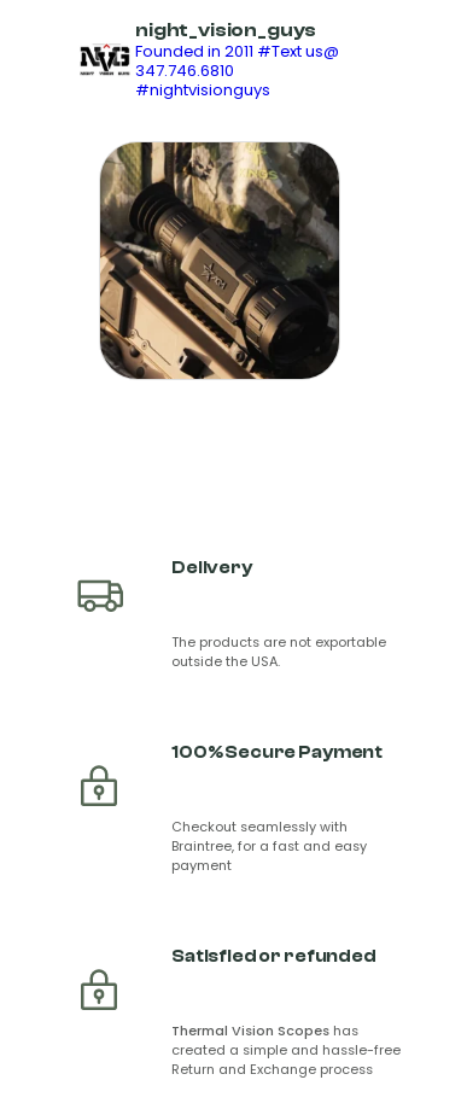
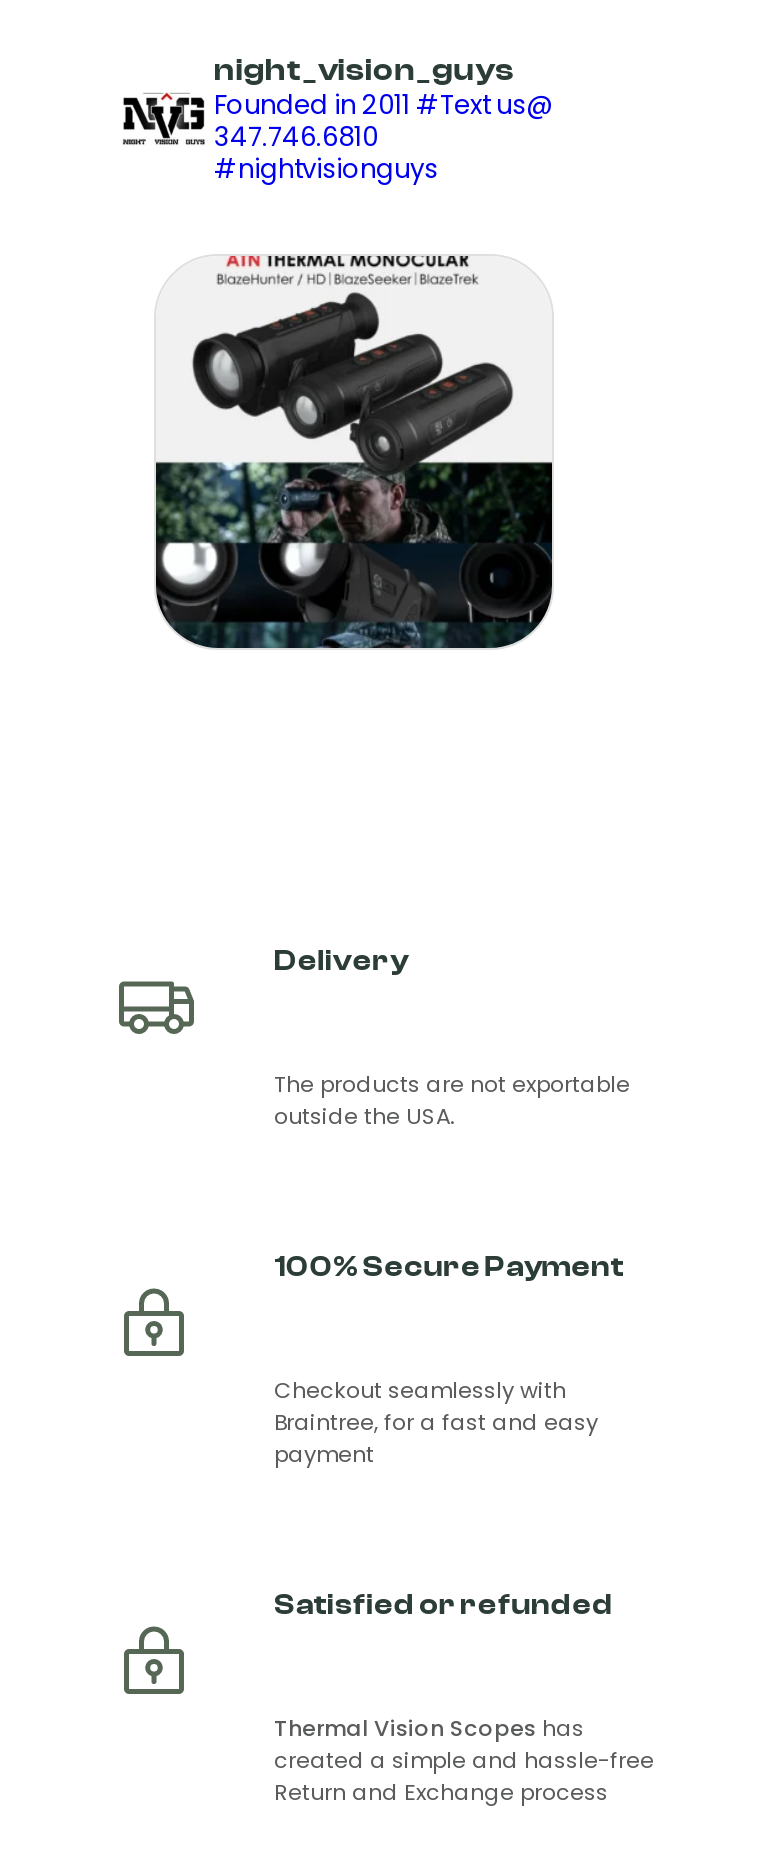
[99,141,340,380] [image] -> [154,254,552,650] [image]

